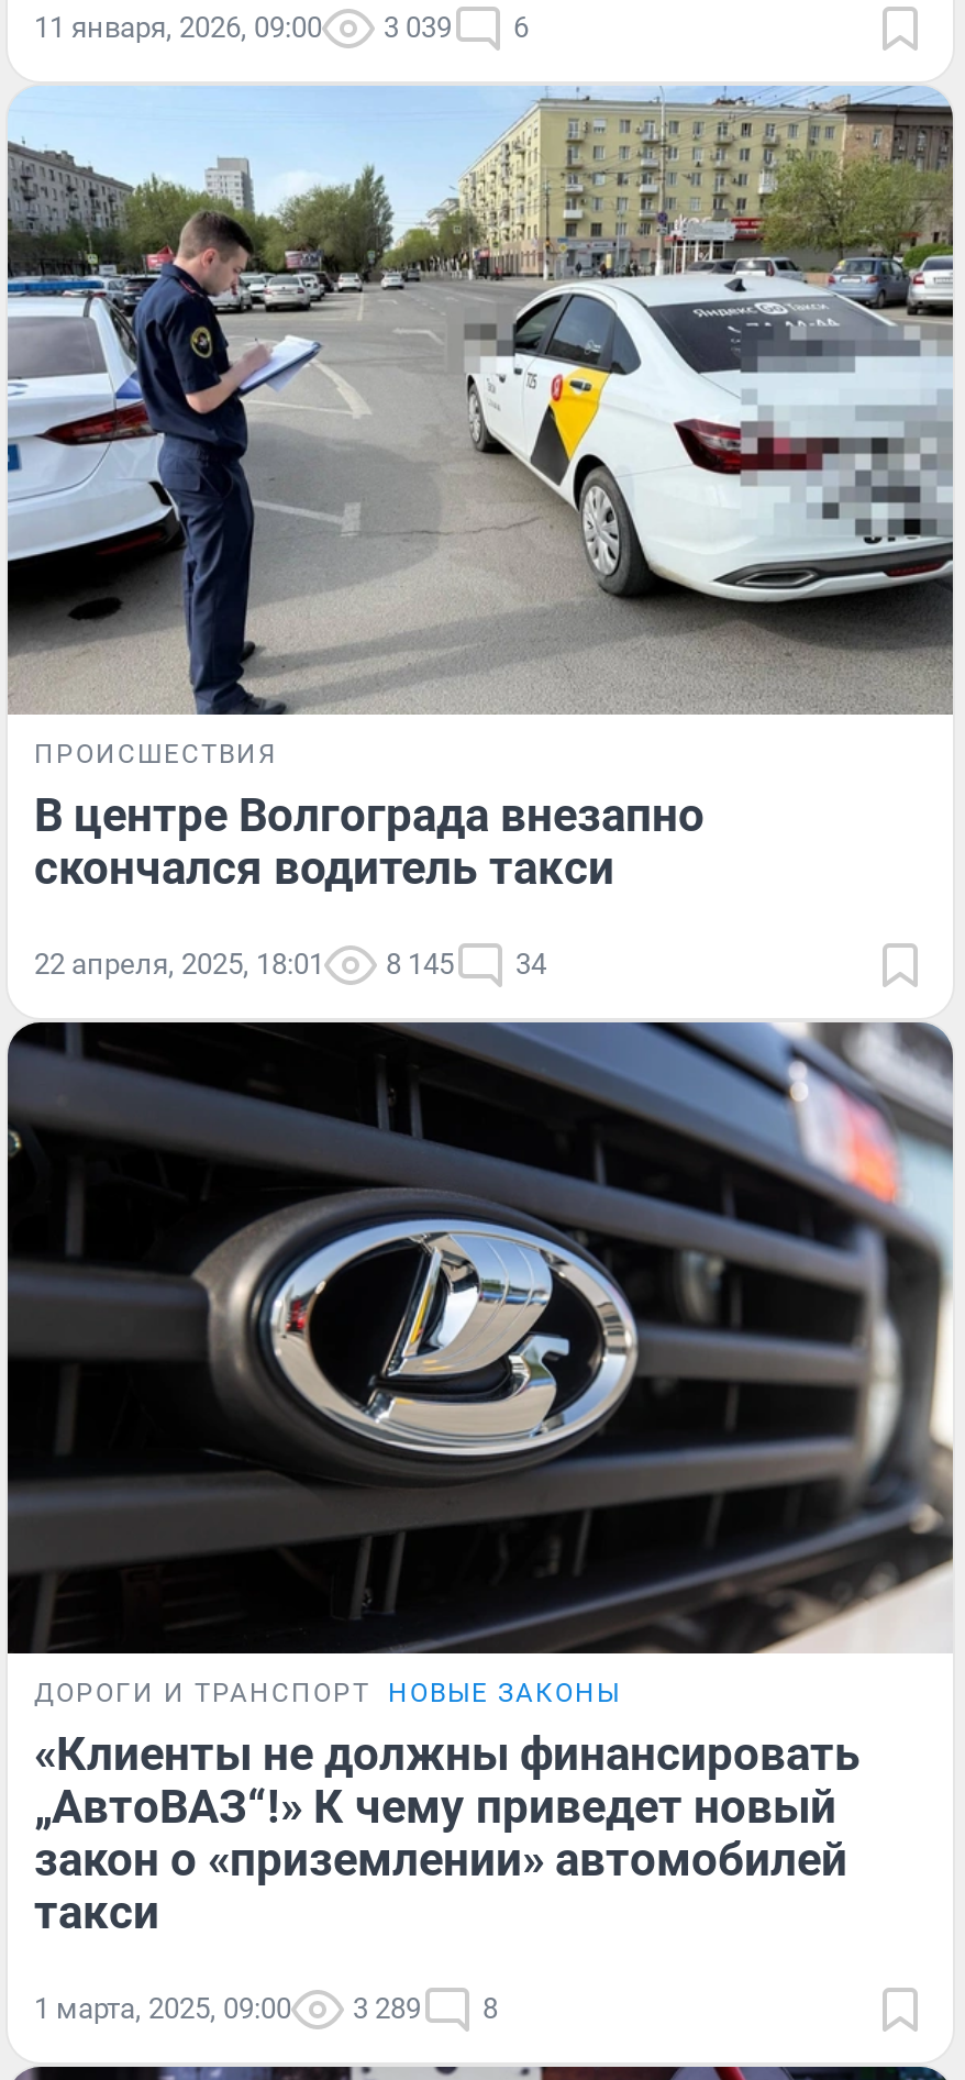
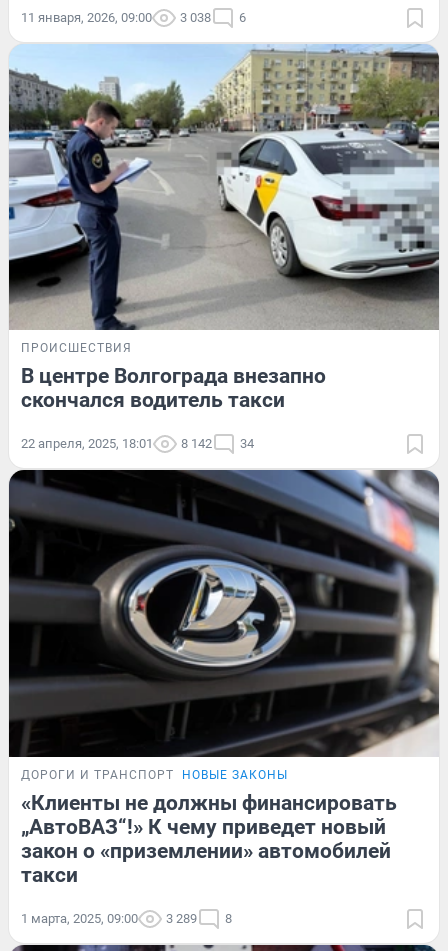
[34,10,529,43] 11 января, 2026, 09:00 3 039 6 -> [21,10,246,25] 11 января, 2026, 09:00 3 038 6
[34,948,546,981] 22 апреля, 2025, 18:01 8 145 34 -> [21,436,254,451] 22 апреля, 2025, 18:01 8 142 34

